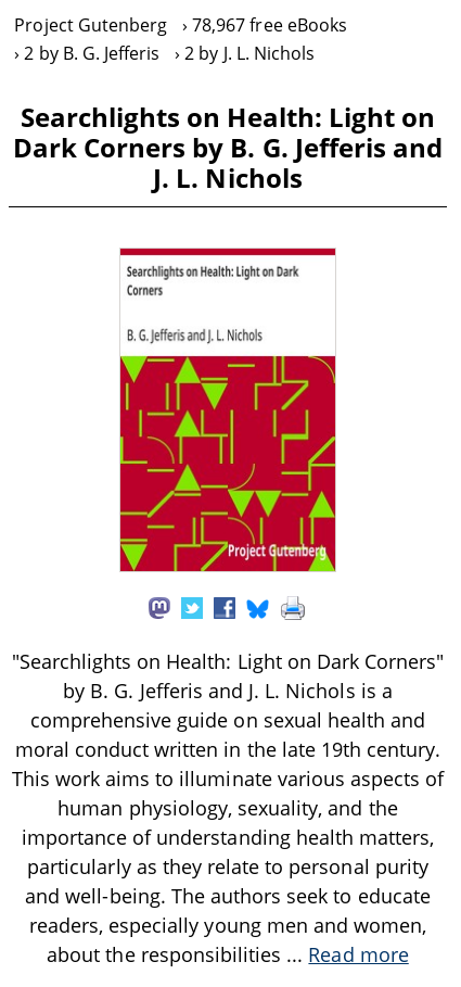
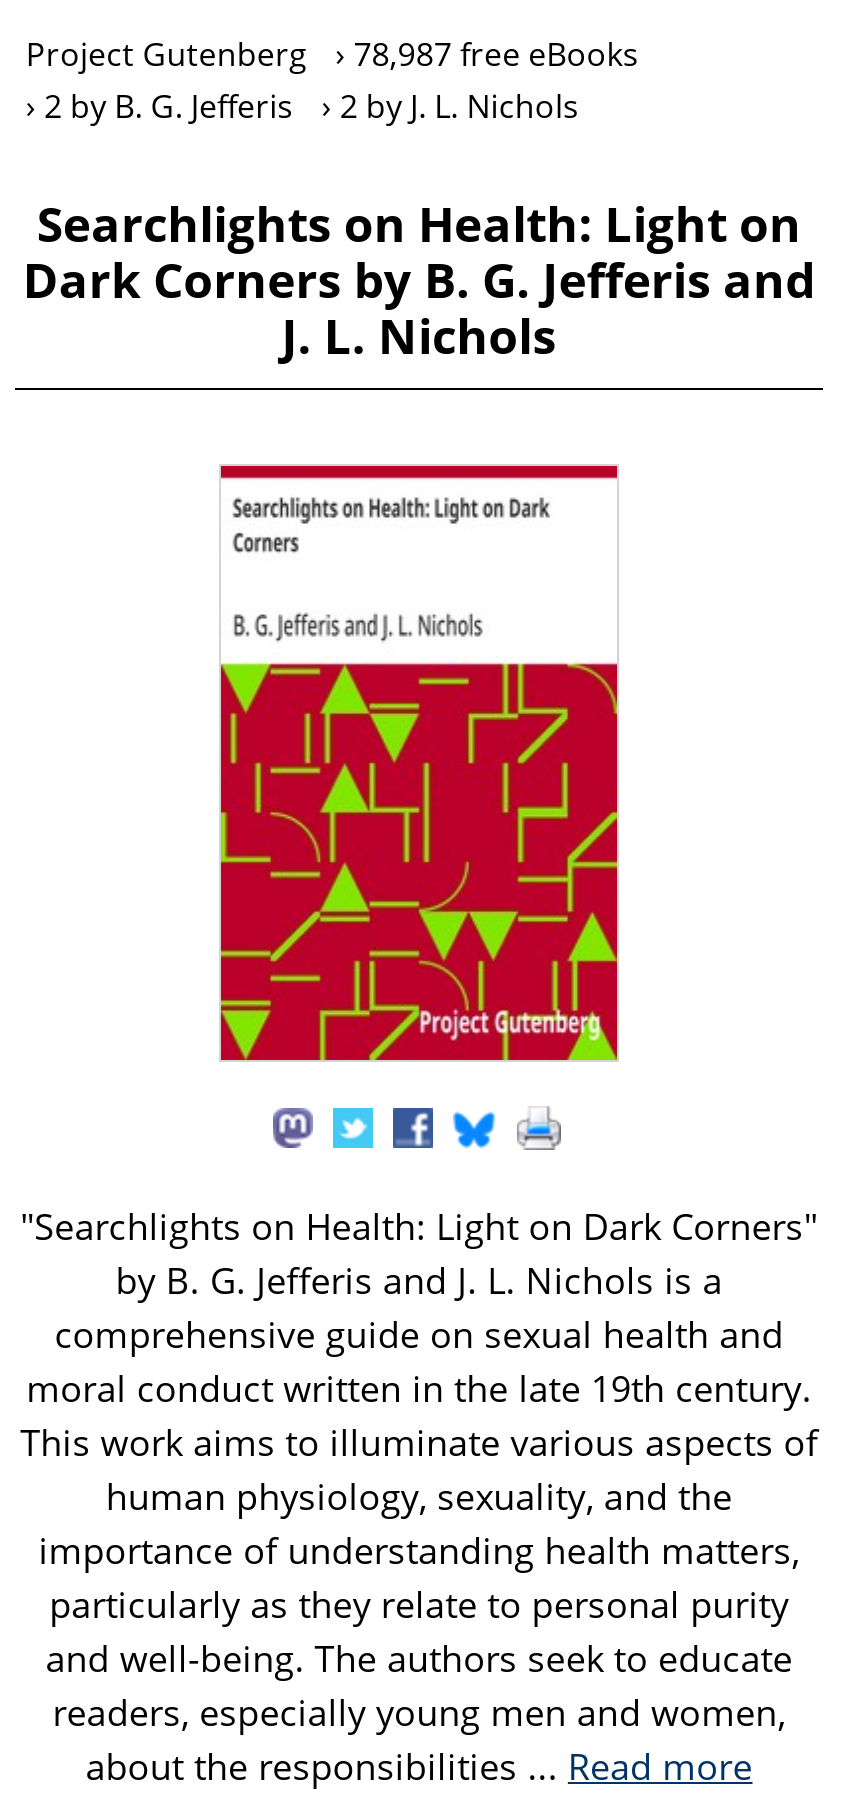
[15,13,347,37] Project Gutenberg 78,967 free eBooks -> [26,32,639,76] Project Gutenberg 78,987 free eBooks

